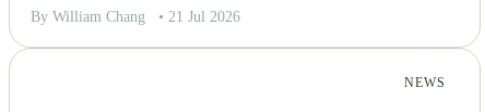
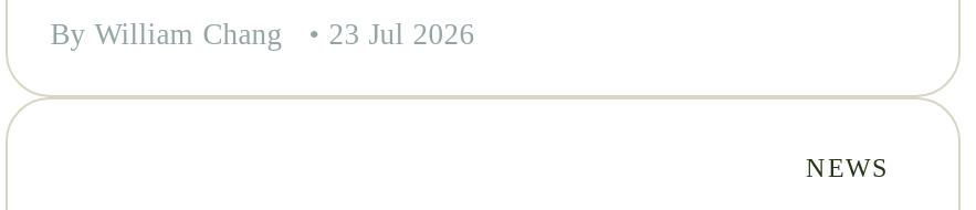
[31,8,241,25] By William Chang • 21 Jul 2026 -> [50,17,475,50] By William Chang • 23 Jul 2026

